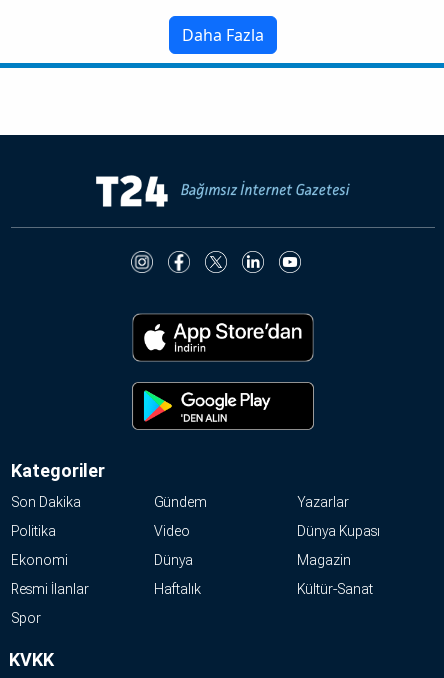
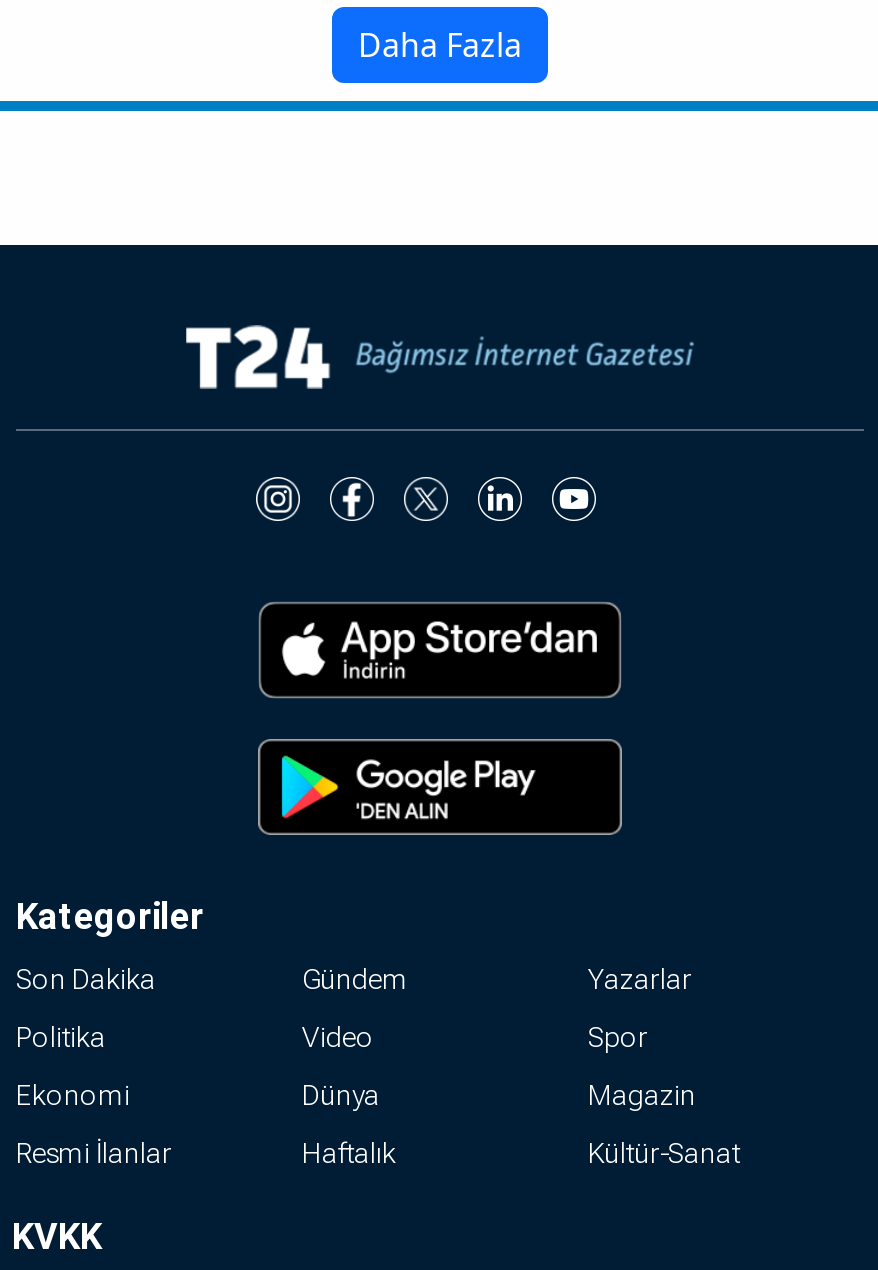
[297,523,380,539] Dünya Kupası -> none
moved [11,610,41,626] -> [588,1021,648,1053]: Spor

